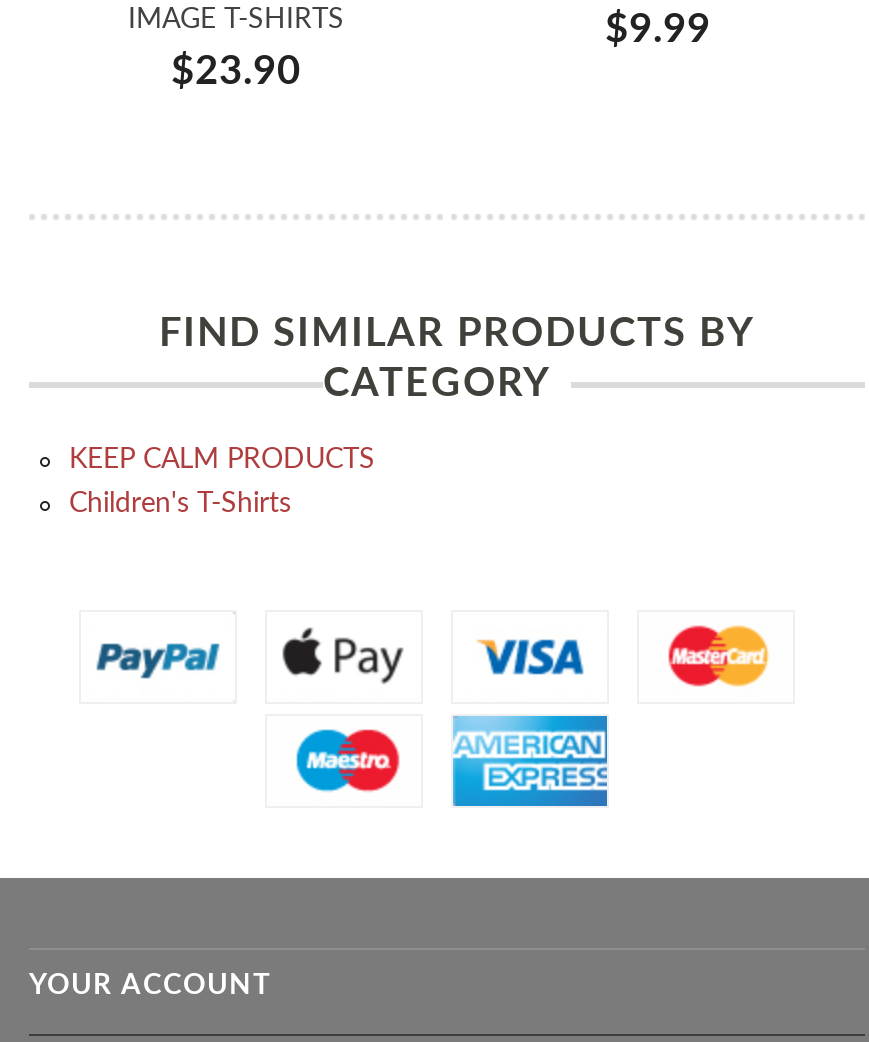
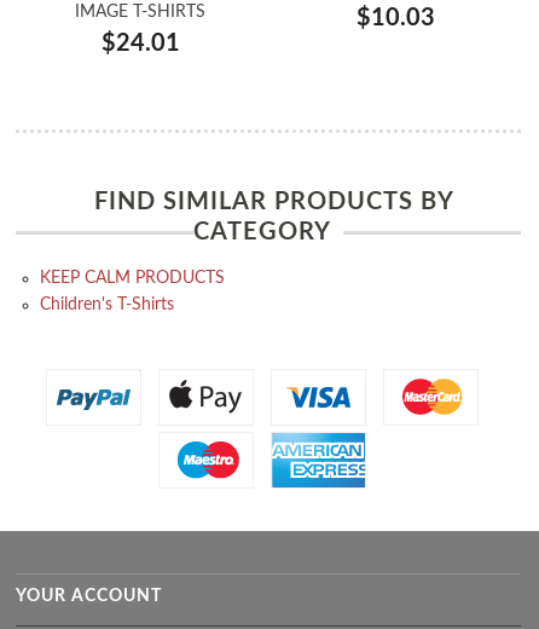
[605,11,711,51] $9.99 -> [357,7,435,31] $10.03
[171,53,301,93] $23.90 -> [102,32,180,56] $24.01

